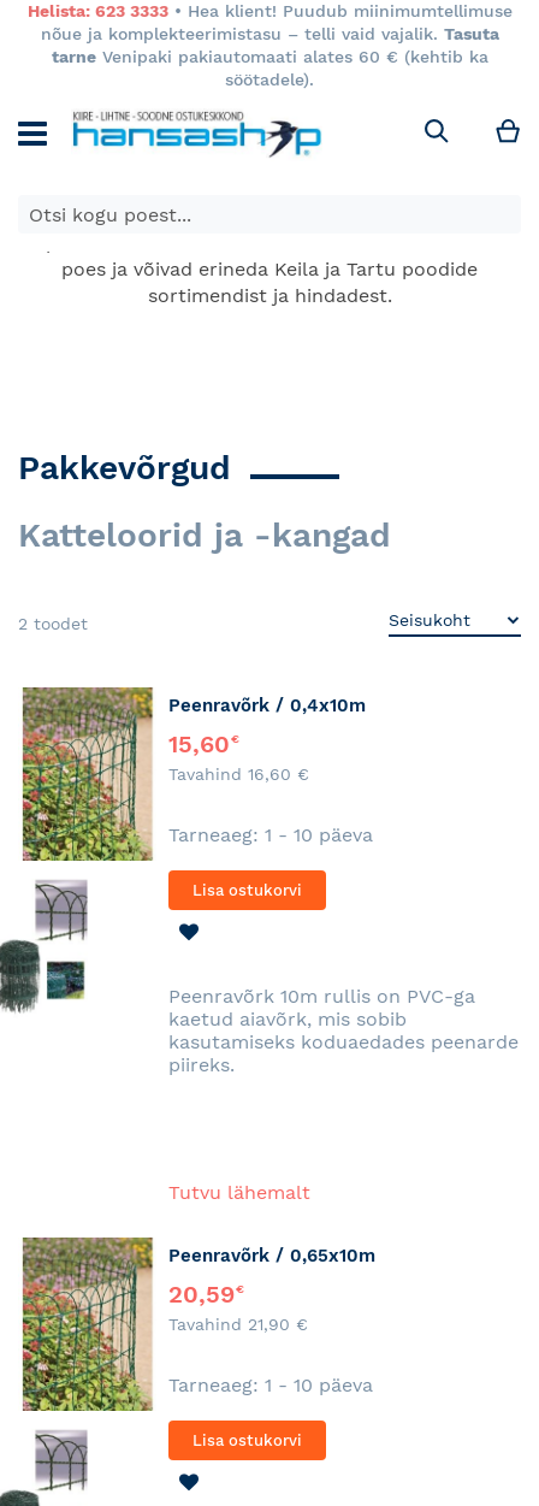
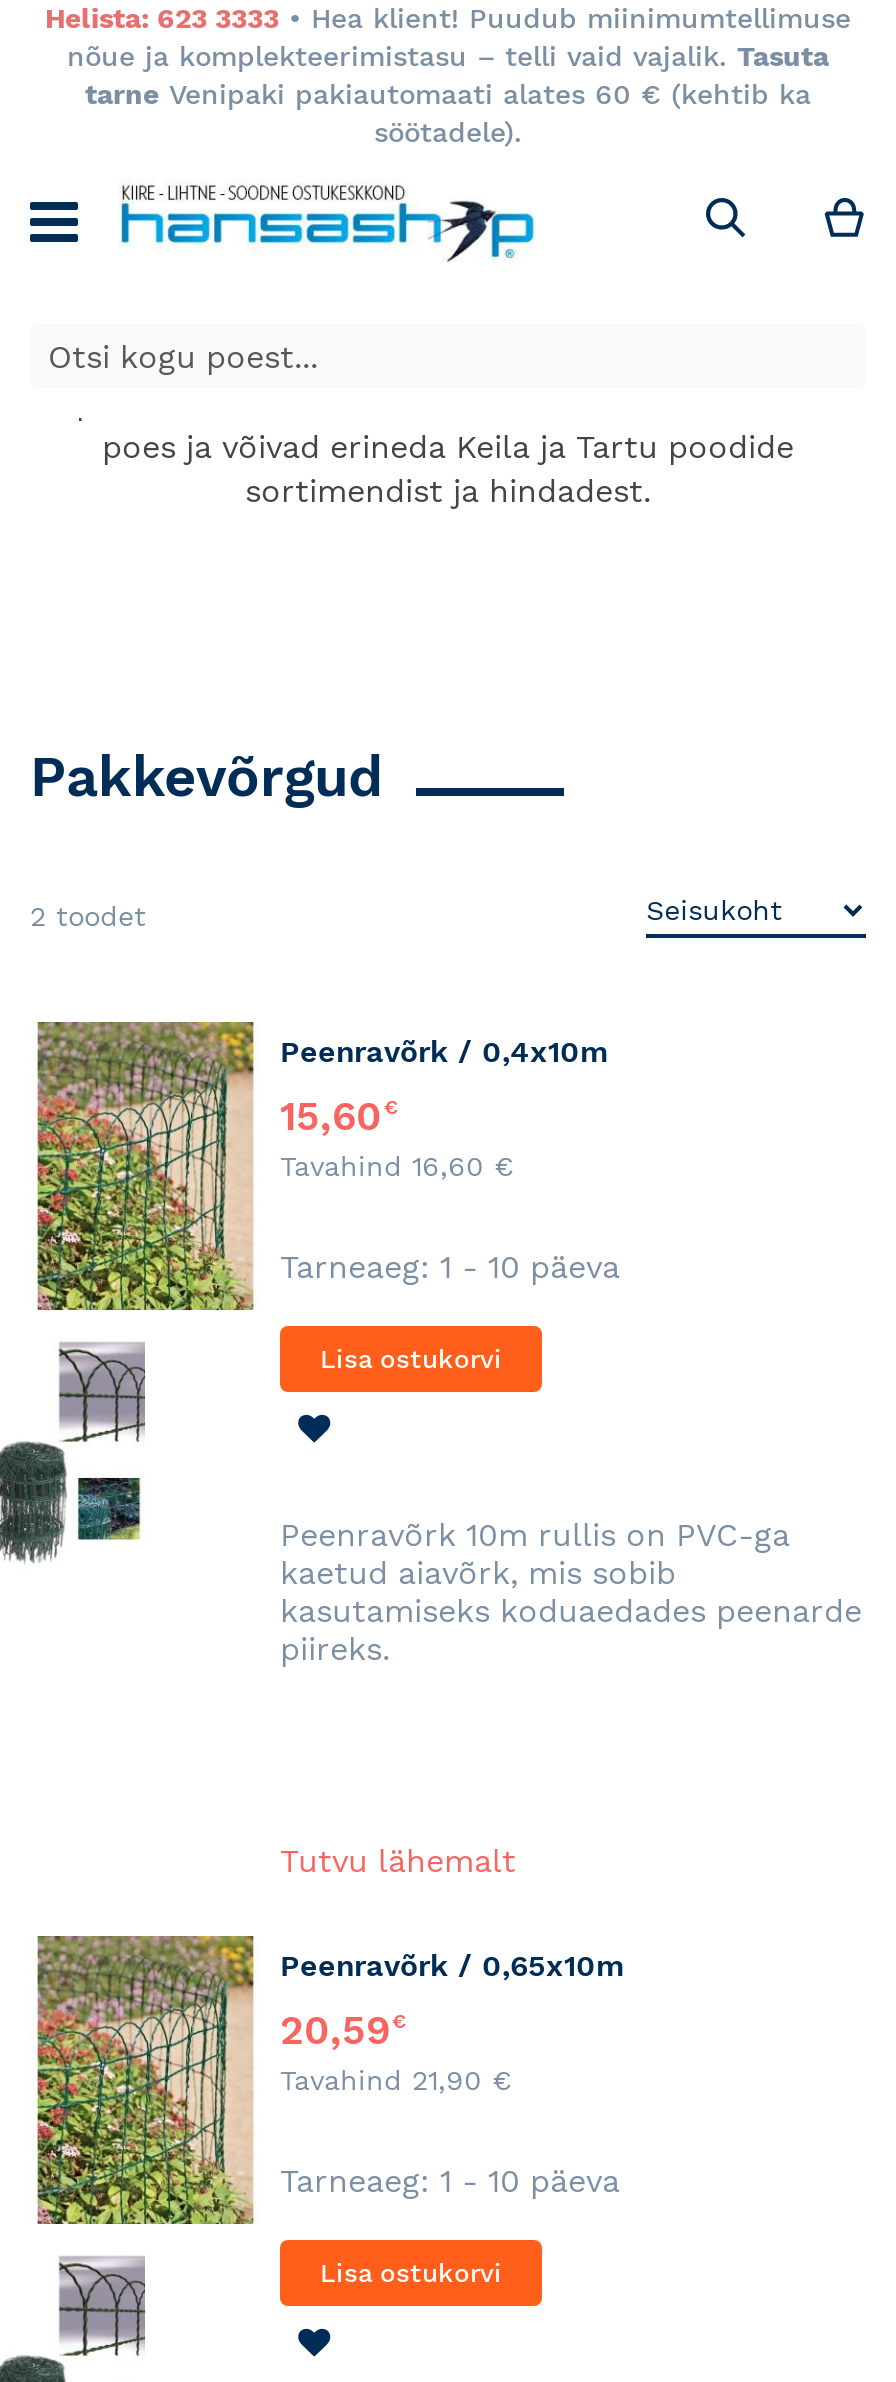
[18,515,391,555] Katteloorid ja -kangad -> none

